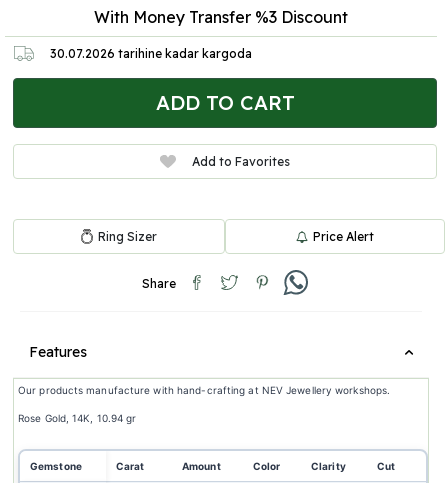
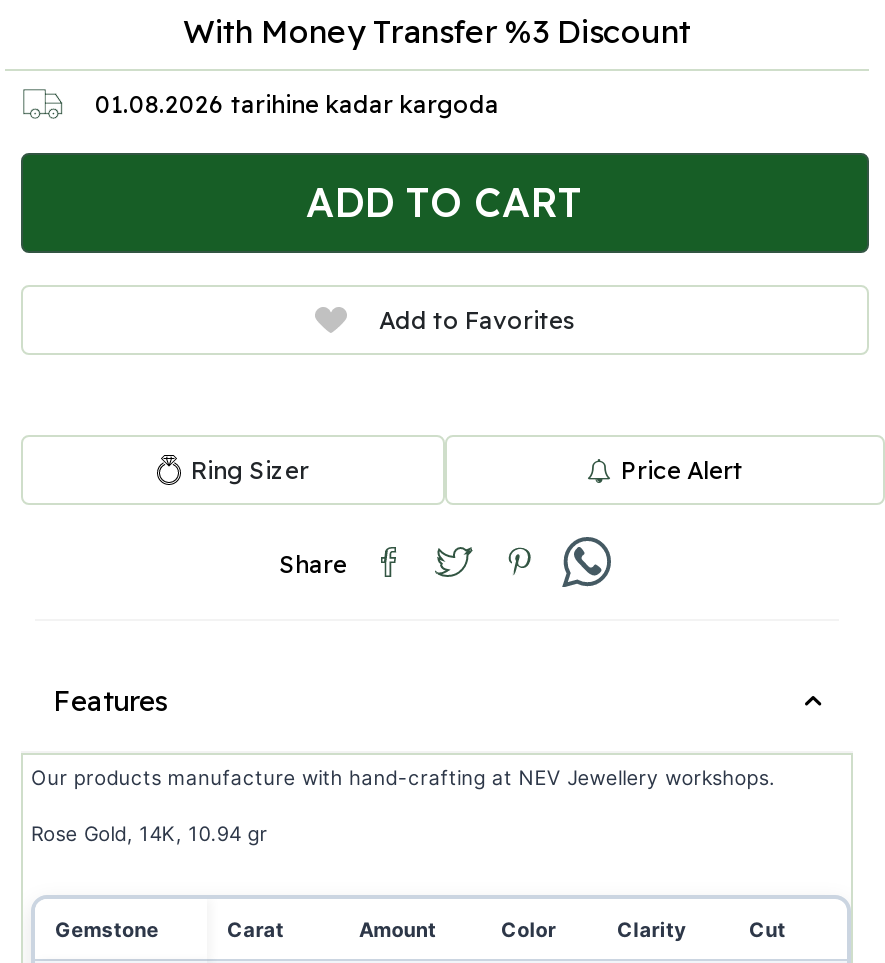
[50,45,252,60] 30.07.2026 tarihine kadar kargoda -> [95,88,499,118] 01.08.2026 tarihine kadar kargoda

